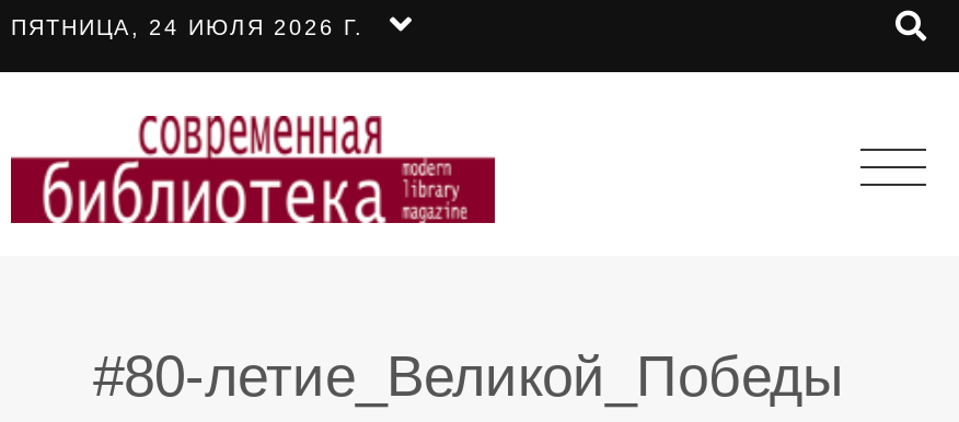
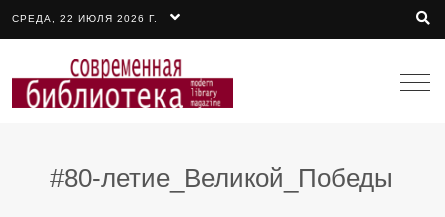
[11,15,363,39] ПЯТНИЦА, 24 ИЮЛЯ 2026 Г. -> [12,13,158,24] СРЕДА, 22 ИЮЛЯ 2026 Г.

